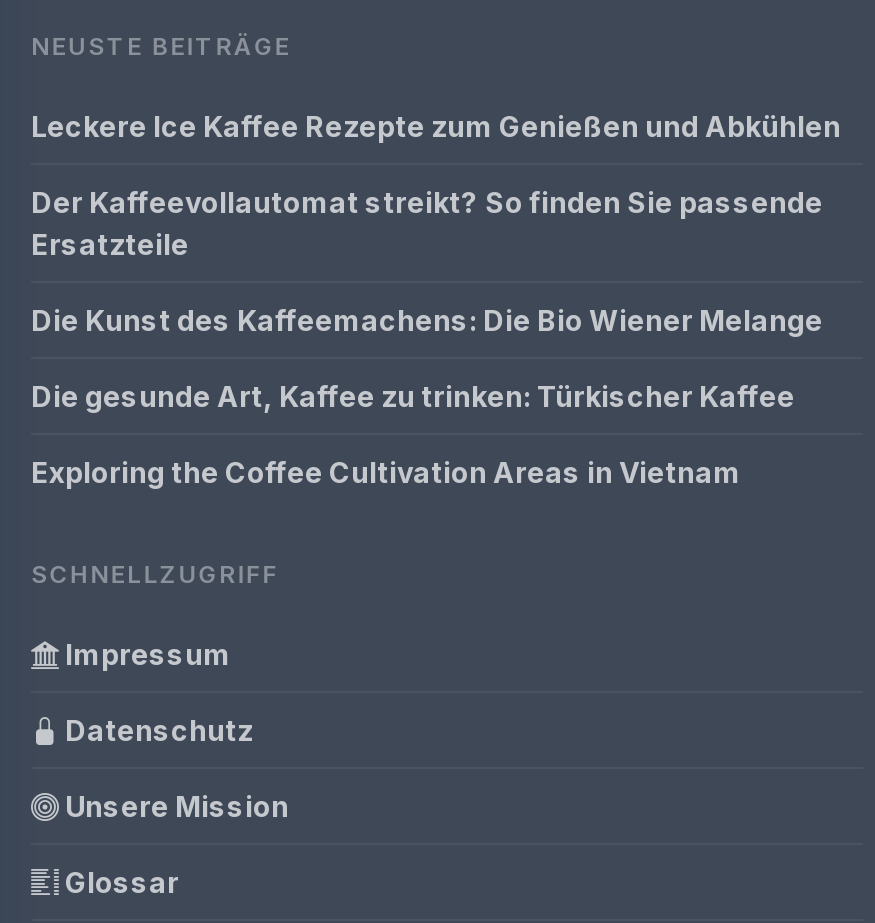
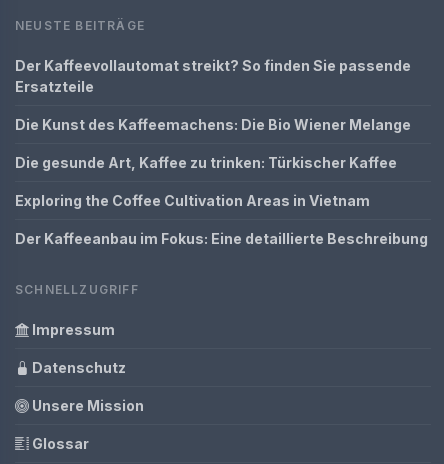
[31,109,841,143] Leckere Ice Kaffee Rezepte zum Genießen und Abkühlen -> none
moved [31,185,823,489] -> [15,57,411,209]: Der Kaffeevollautomat streikt? So finden Sie passende | Ersatzteile | Die Kunst des Kaffeemachens: Die Bio Wiener Melange | Die gesunde Art, Kaffee zu trinken: Türkischer Kaffee | Exploring the Coffee Cultivation Areas in Vietnam
none -> [15,230,428,247] Der Kaffeeanbau im Fokus: Eine detaillierte Beschreibung

